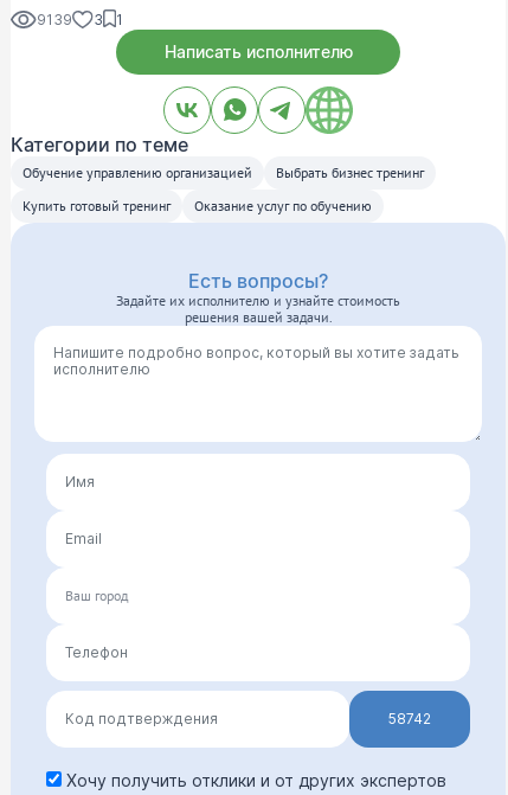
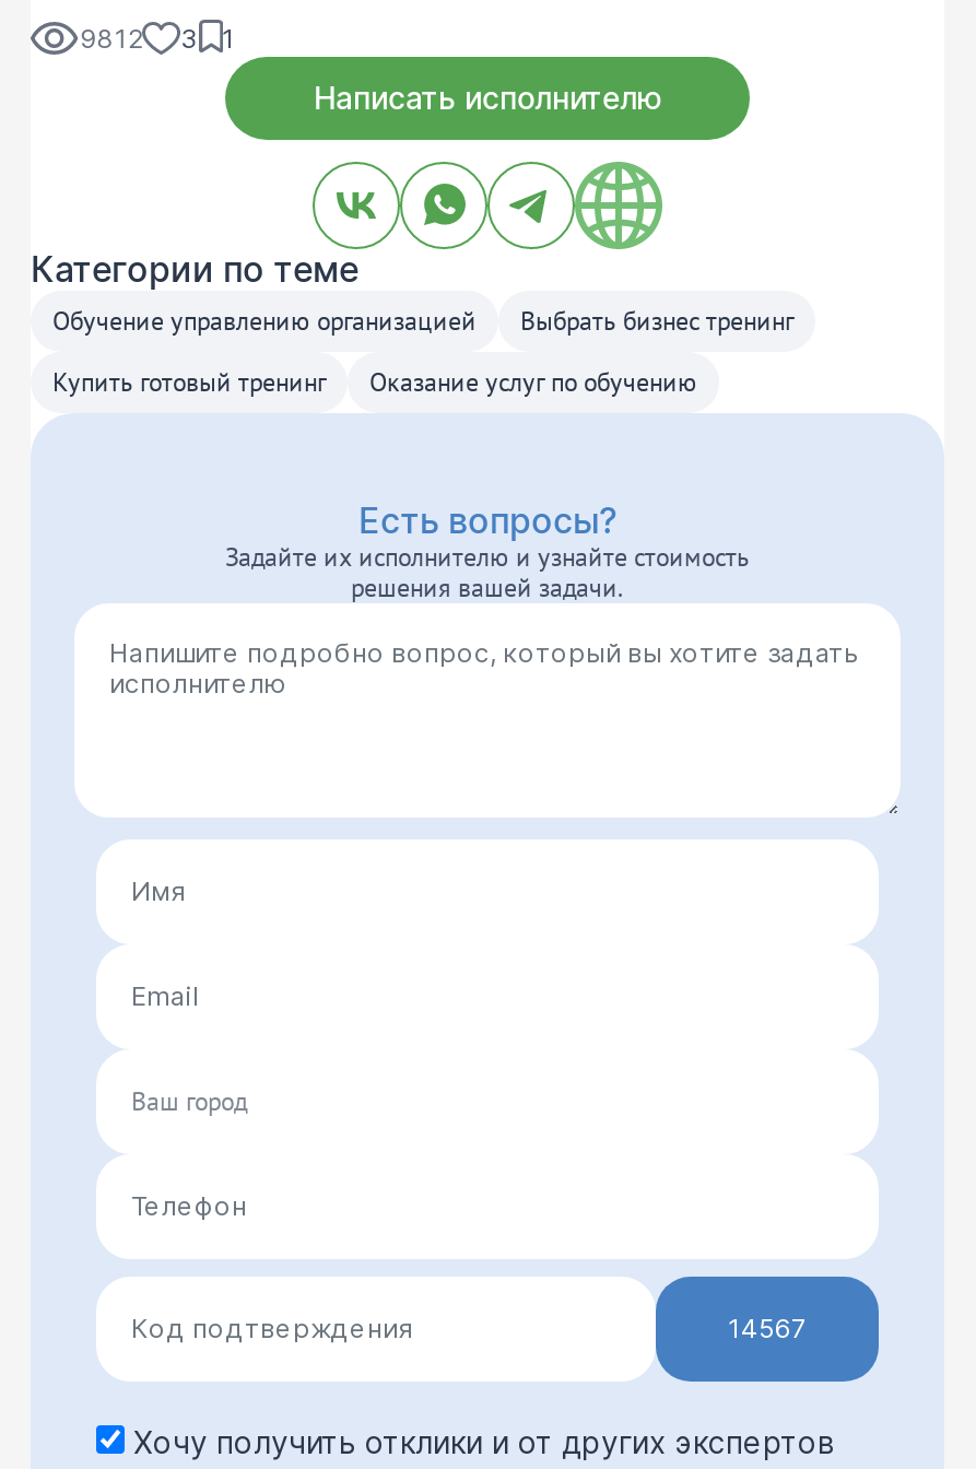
[37,11,73,29] 9139 -> [79,22,143,55] 9812
[388,709,431,727] 58742 -> [728,1311,807,1344] 14567

